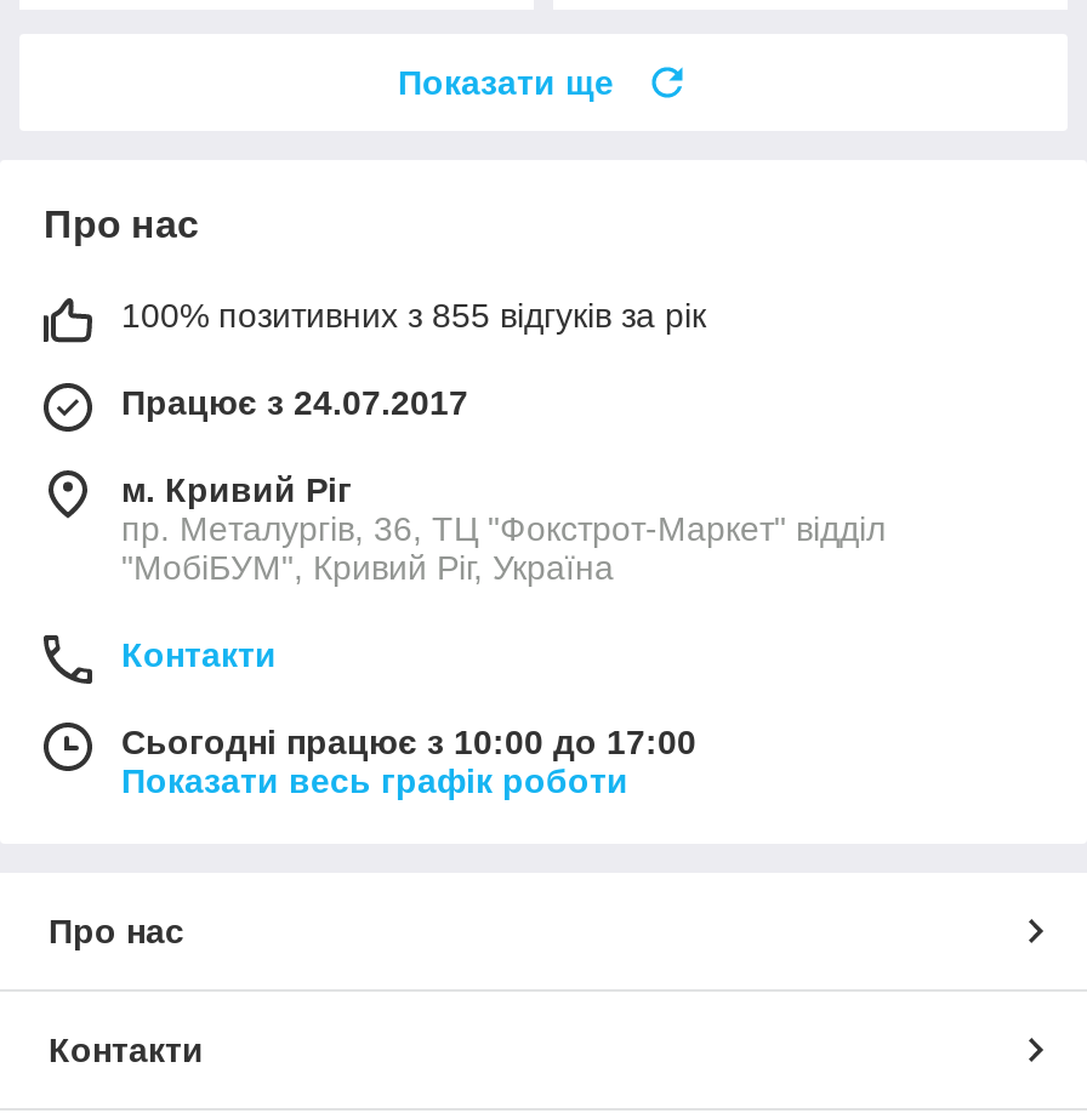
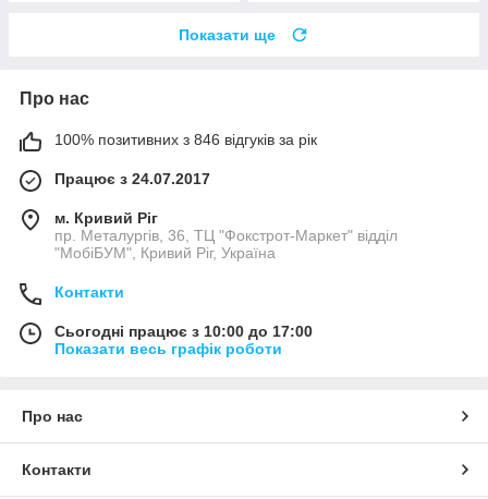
[121,295,706,334] 100% позитивних з 855 відгуків за рік -> [54,130,317,148] 100% позитивних з 846 відгуків за рік

